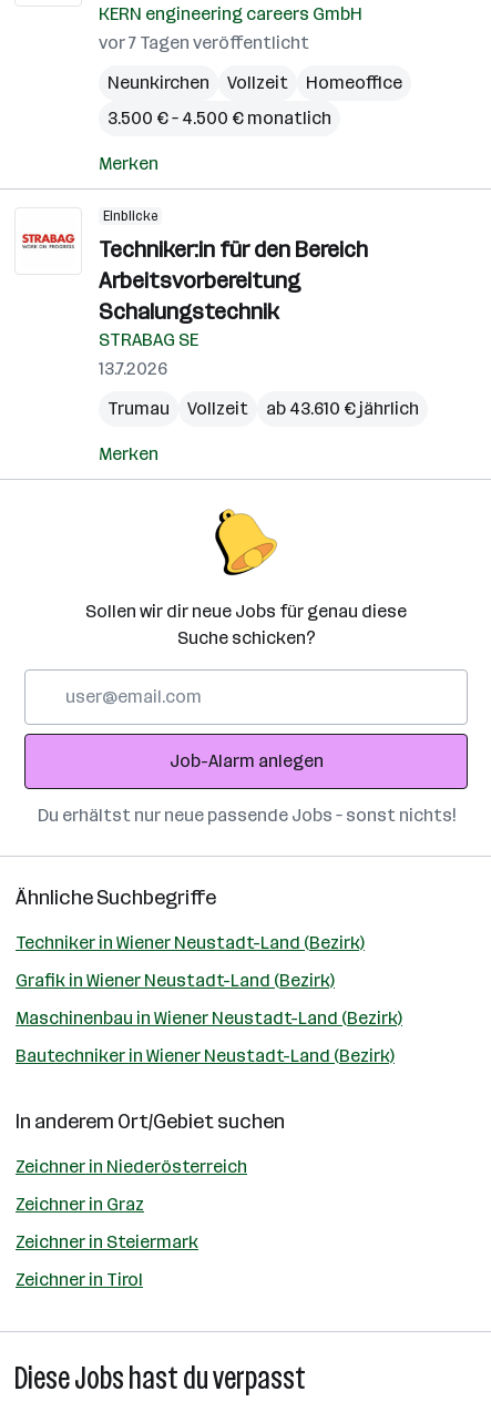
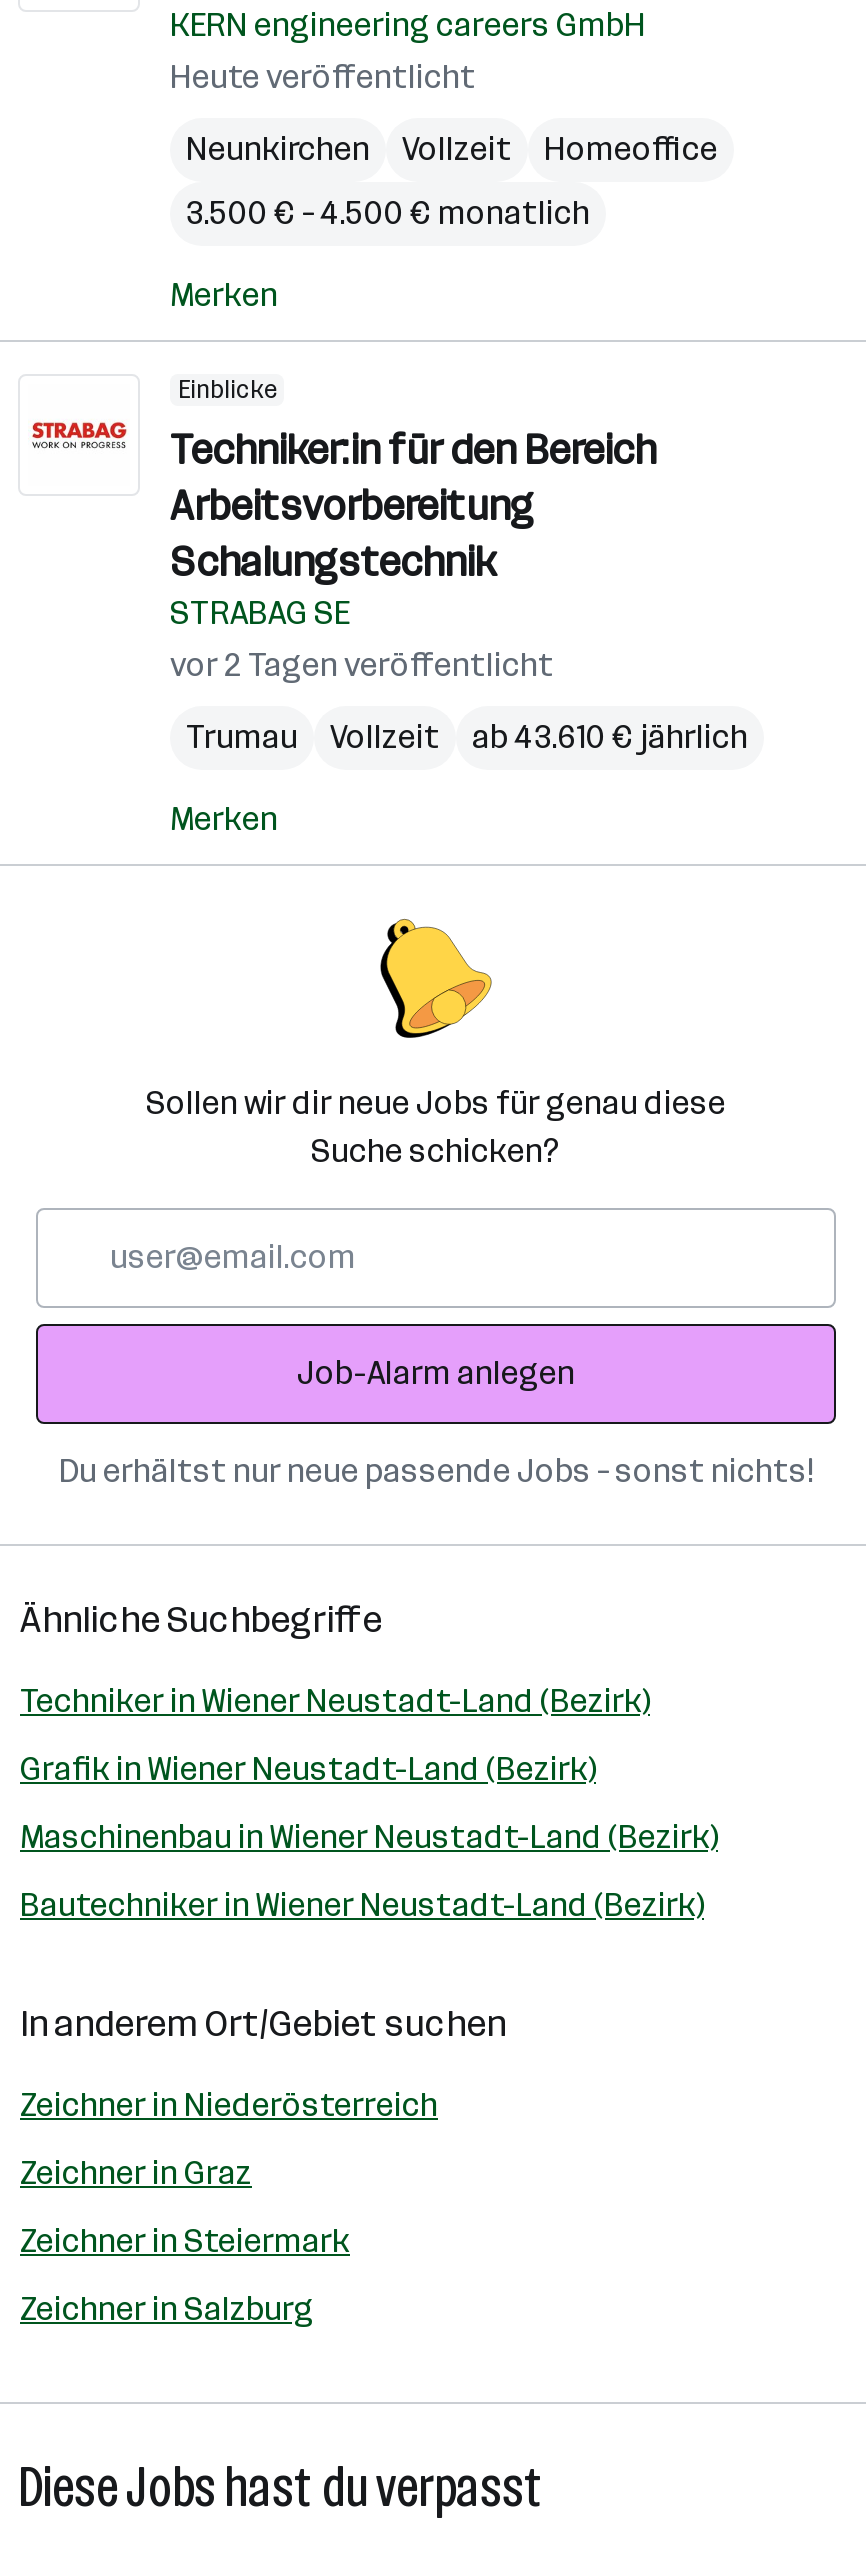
[99,32,309,53] vor 7 Tagen veröffentlicht -> [170,58,476,96] Heute veröffentlicht
[99,358,167,379] 13.7.2026 -> [170,646,554,684] vor 2 Tagen veröffentlicht
[16,1269,143,1290] Zeichner in Tirol -> [20,2290,314,2328] Zeichner in Salzburg

